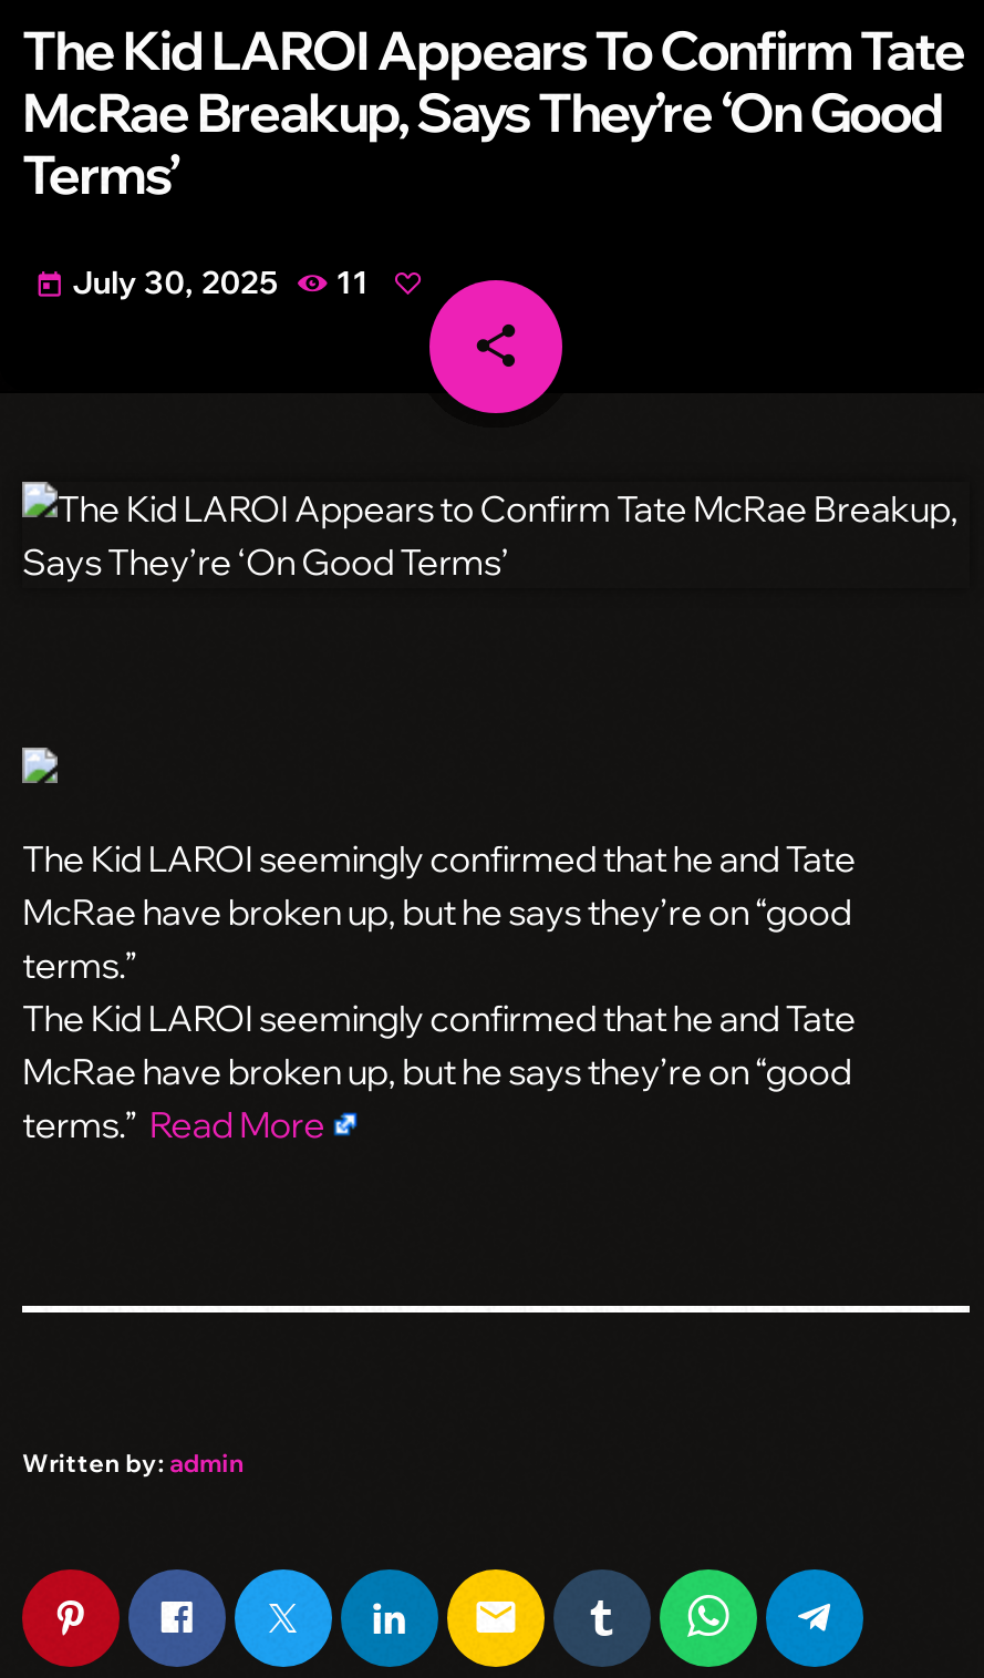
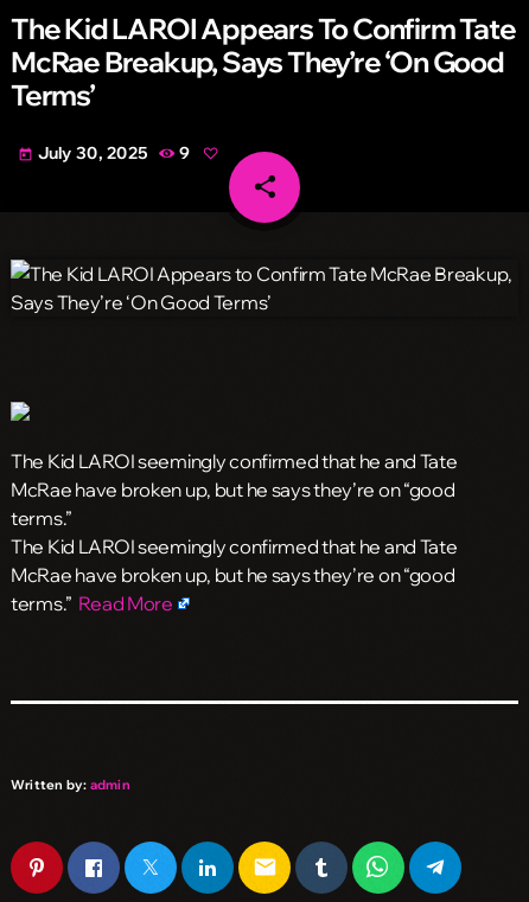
[336,262,375,302] 11 -> [179,142,194,163] 9

